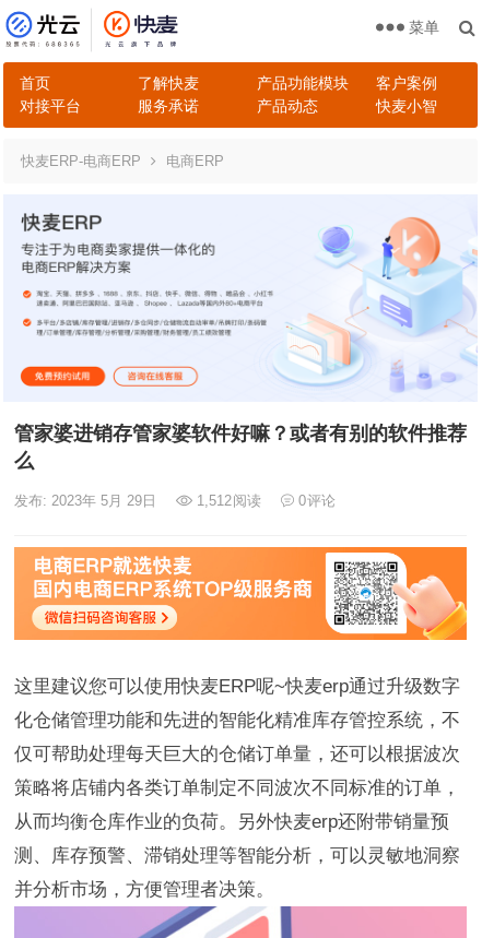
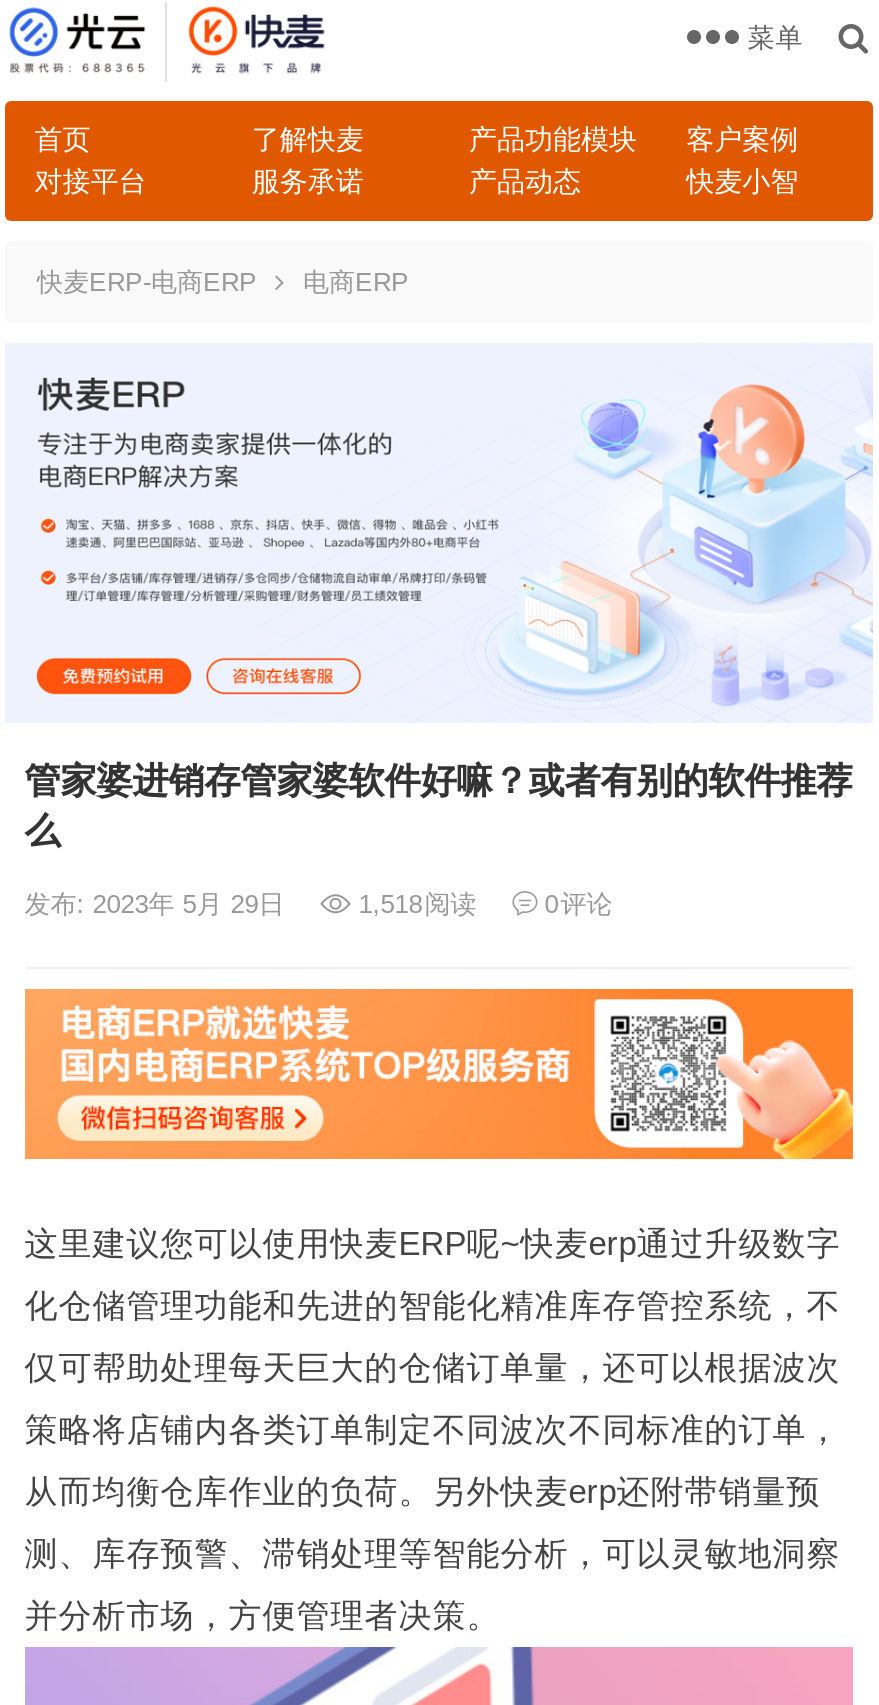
[14,492,335,509] 发布: 2023年 5月 29日 1,512阅读 0评论 -> [24,889,612,919] 发布: 2023年 5月 29日 1,518阅读 0评论

